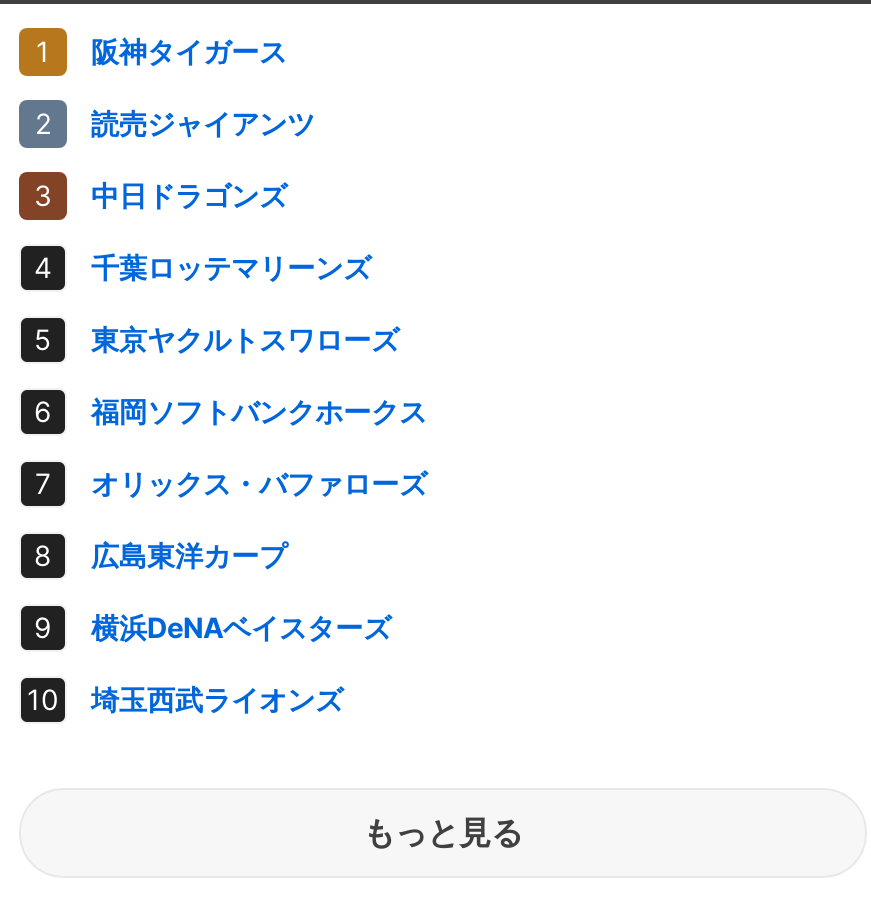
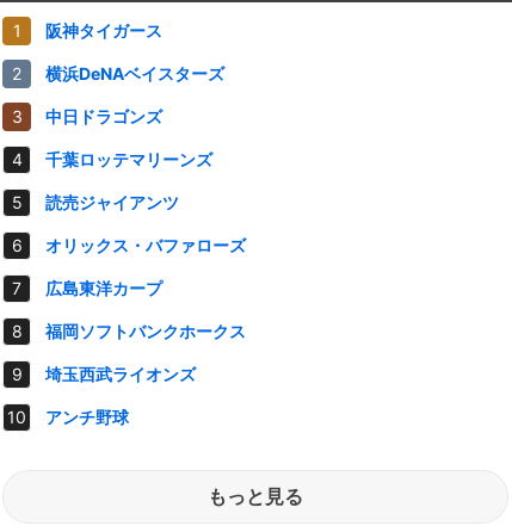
moved [91,106,315,140] -> [45,192,179,212]: 読売ジャイアンツ
[91,322,399,356] 東京ヤクルトスワローズ -> none
moved [91,394,427,428] -> [45,321,246,341]: 福岡ソフトバンクホークス
moved [91,466,427,572] -> [45,235,246,298]: オリックス・バファローズ | 広島東洋カープ
moved [91,610,391,644] -> [45,63,224,83]: 横浜DeNAベイスターズ
moved [91,682,343,716] -> [45,364,196,384]: 埼玉西武ライオンズ
none -> [45,407,129,427] アンチ野球

